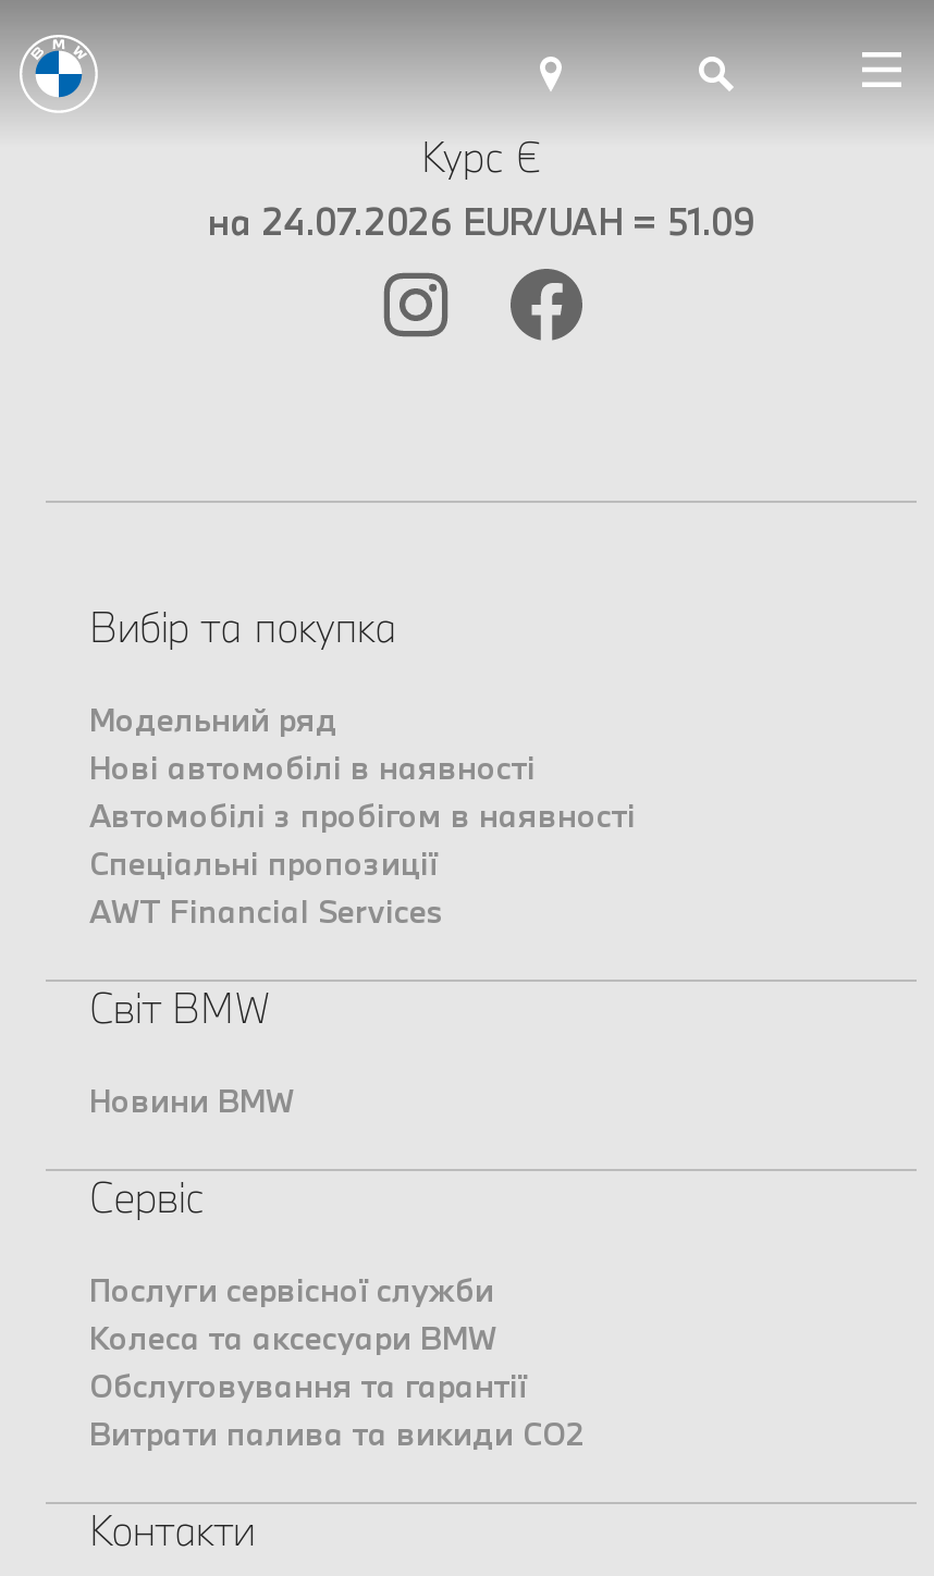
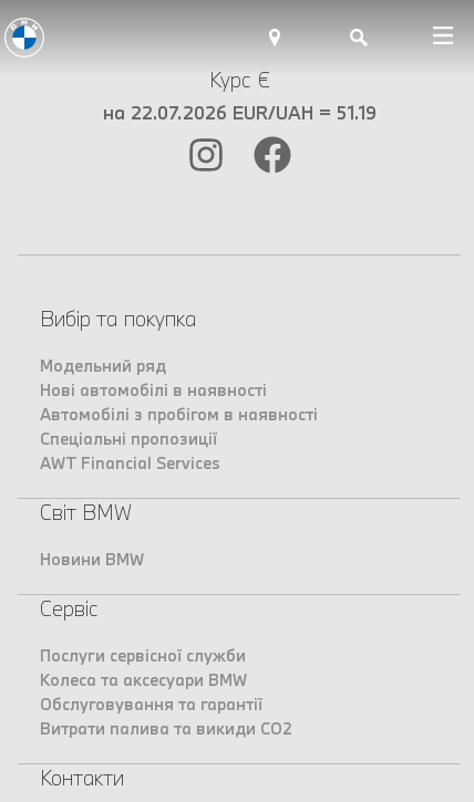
[208,198,754,244] на 24.07.2026 EUR/UAH = 51.09 -> [102,101,376,124] на 22.07.2026 EUR/UAH = 51.19

